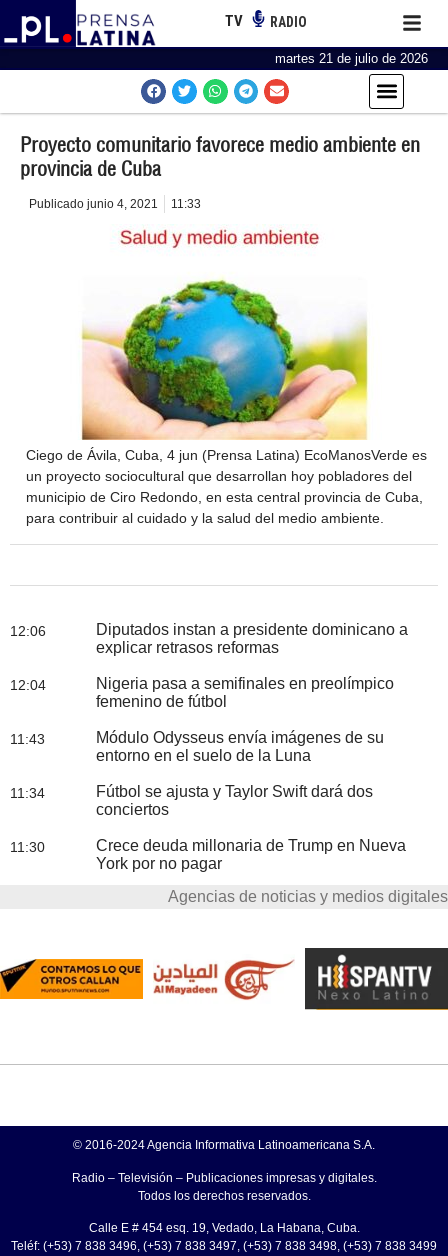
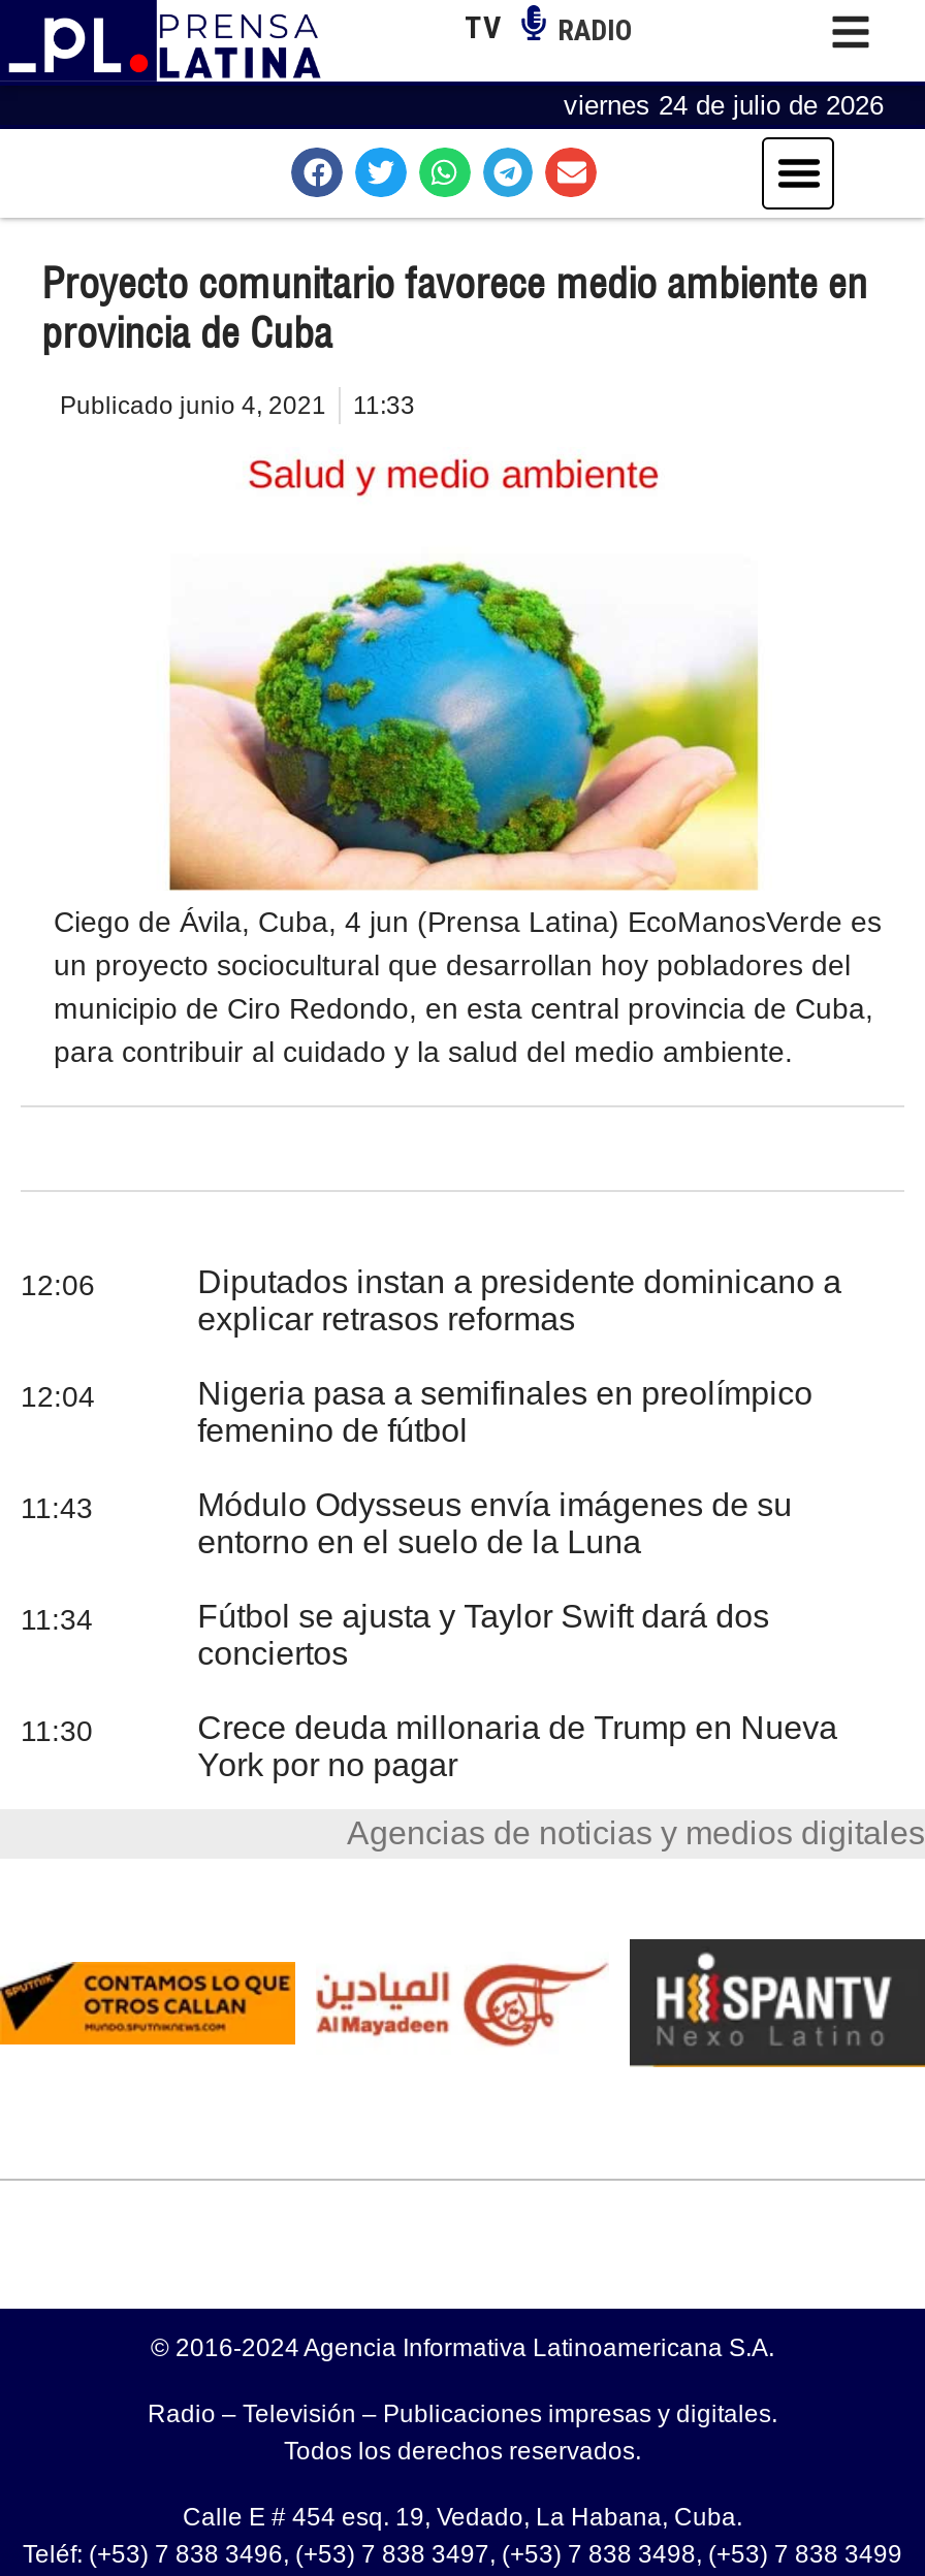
[275,51,428,66] martes 21 de julio de 2026 -> [564,89,884,120] viernes 24 de julio de 2026

